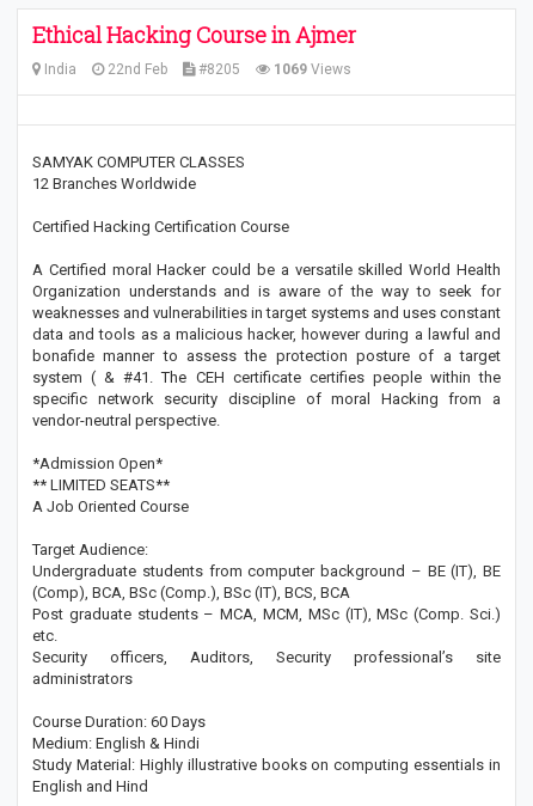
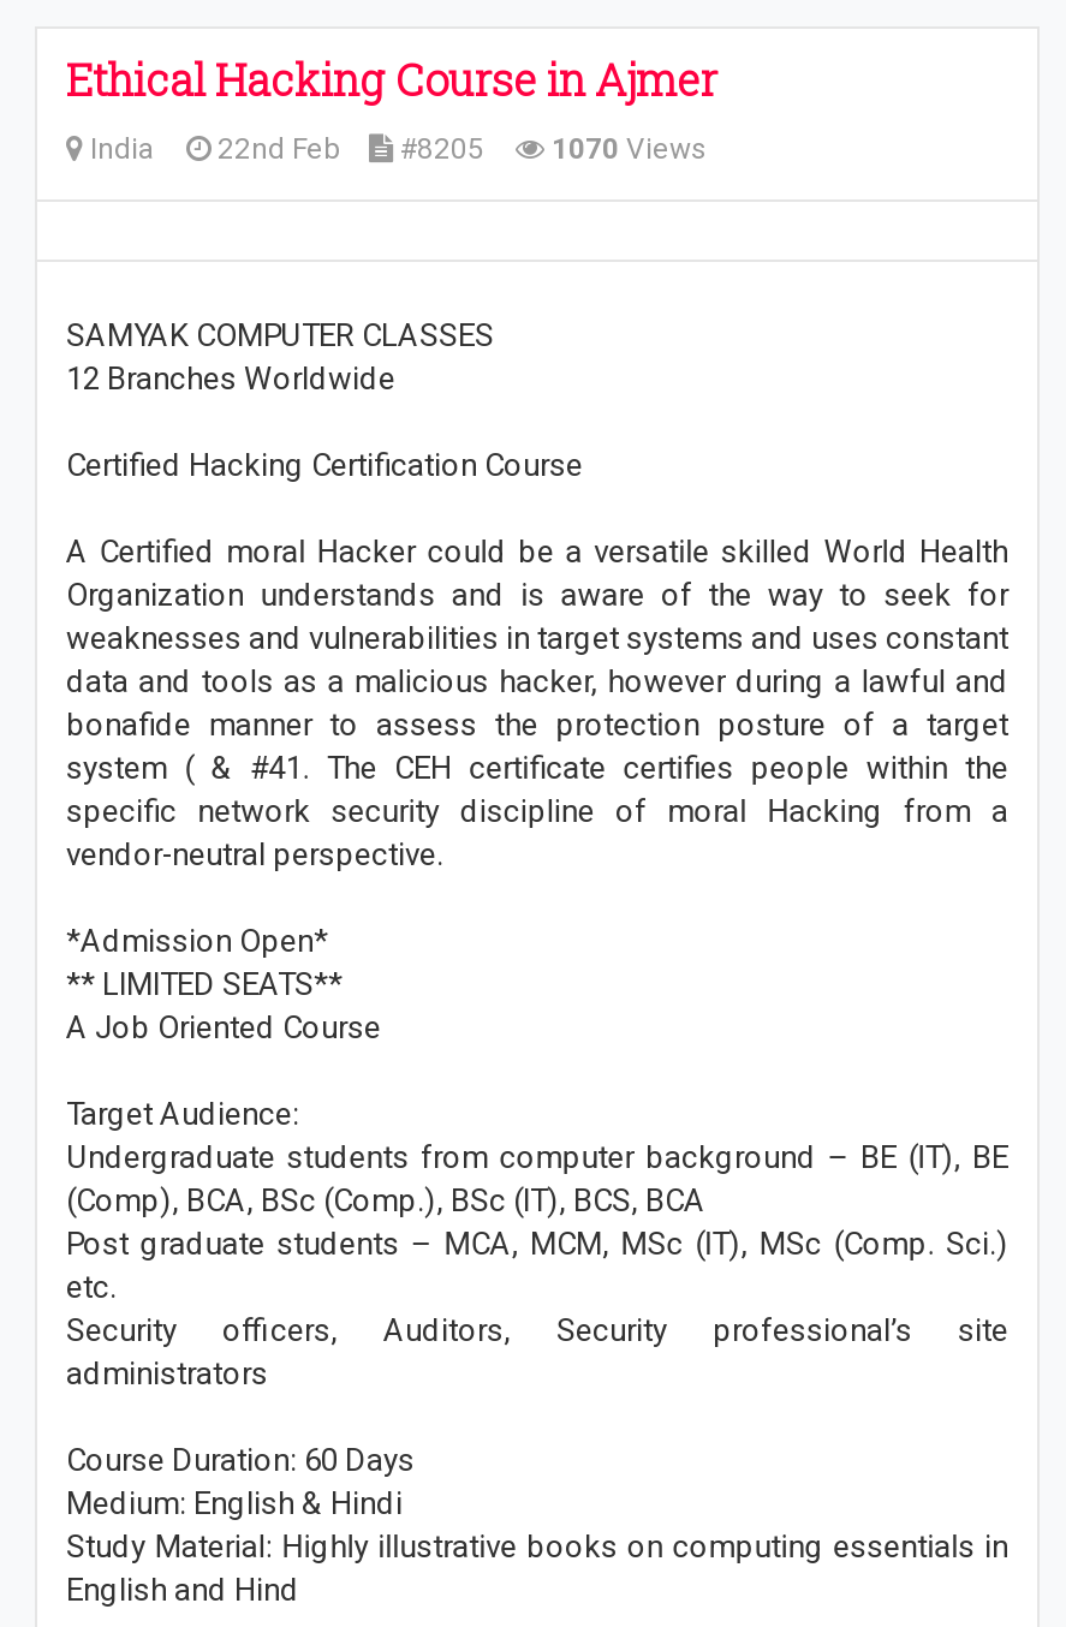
[41,61,351,78] India 22nd Feb #8205 1069 Views -> [83,133,708,167] India 22nd Feb #8205 1070 Views

